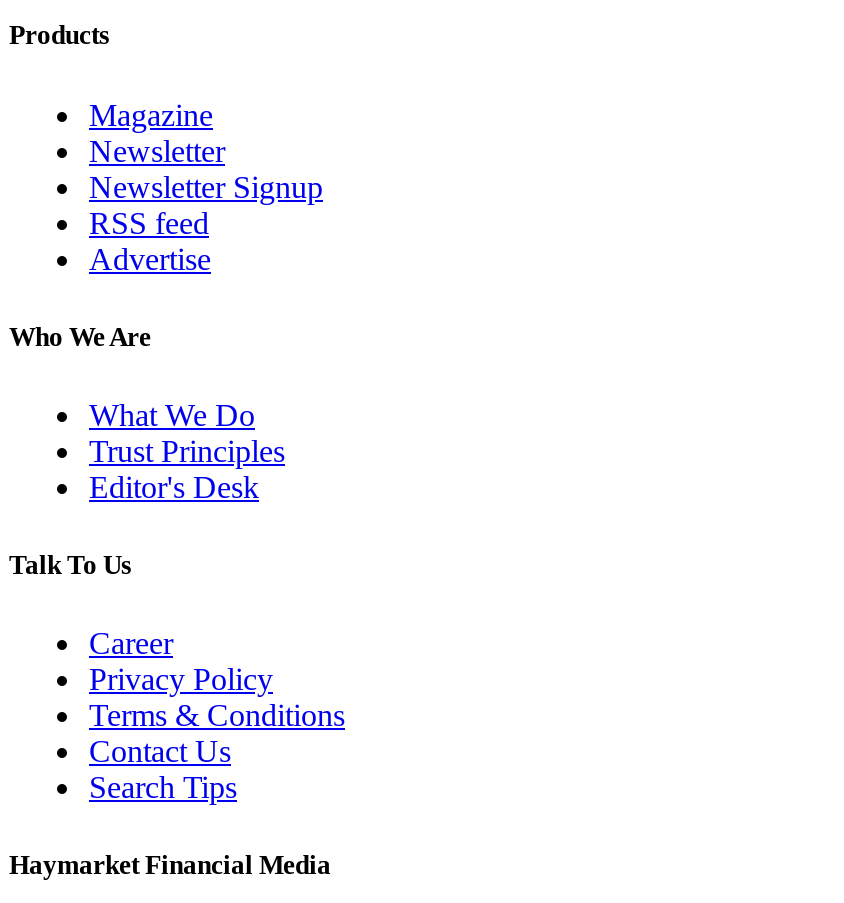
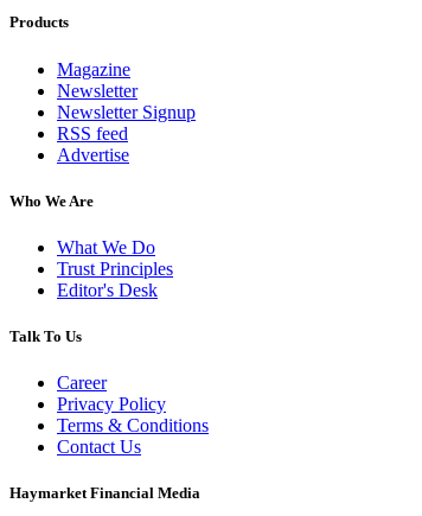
[89,770,237,804] Search Tips -> none

